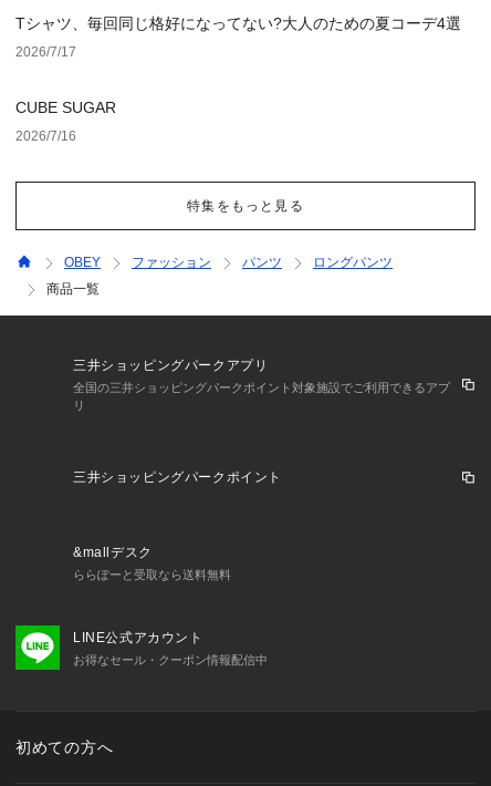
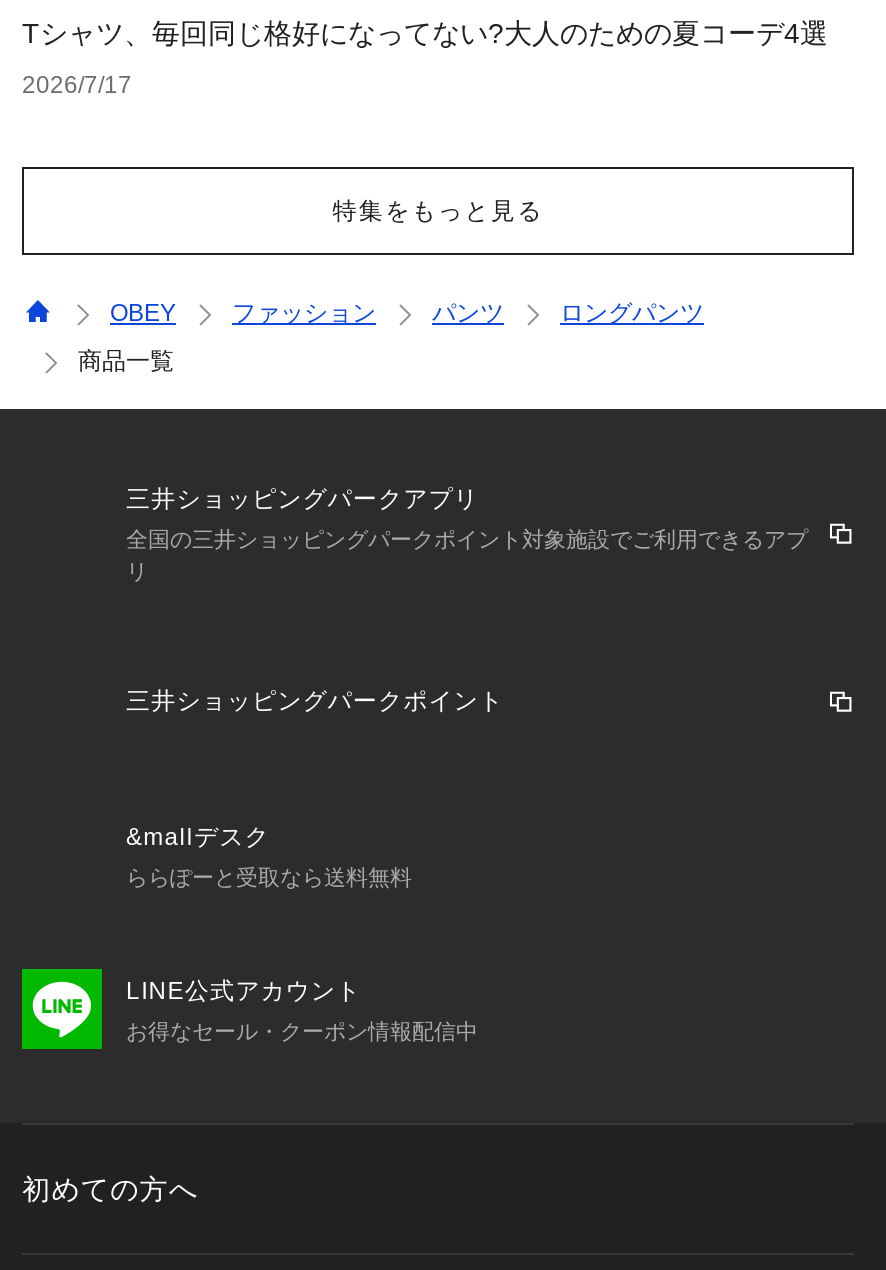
[15,99,116,144] CUBE SUGAR | 2026/7/16 -> none

